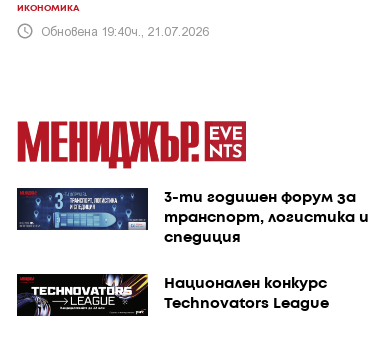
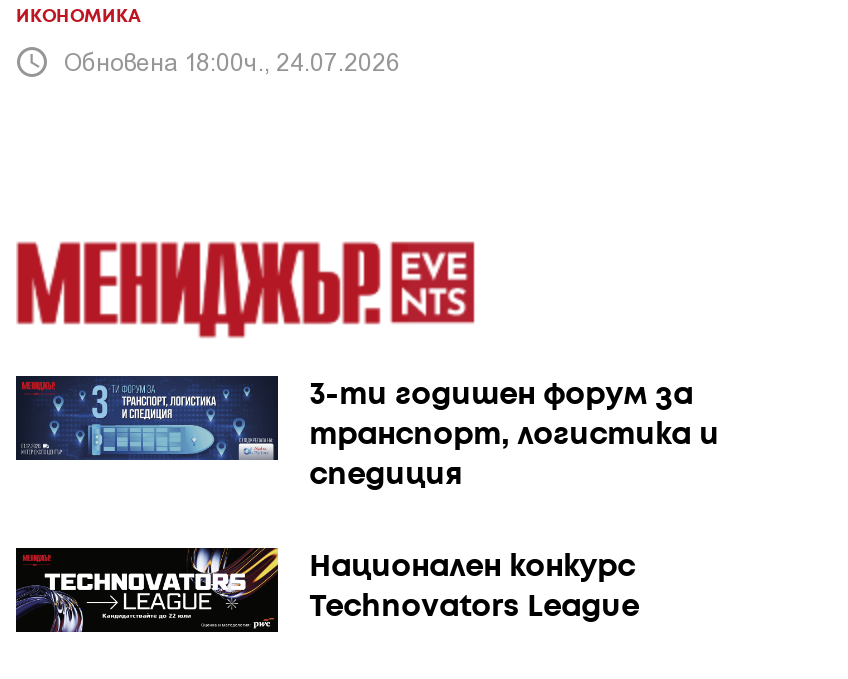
[41,23,209,37] Обновена 19:40ч., 21.07.2026 -> [64,46,400,74] Обновена 18:00ч., 24.07.2026

